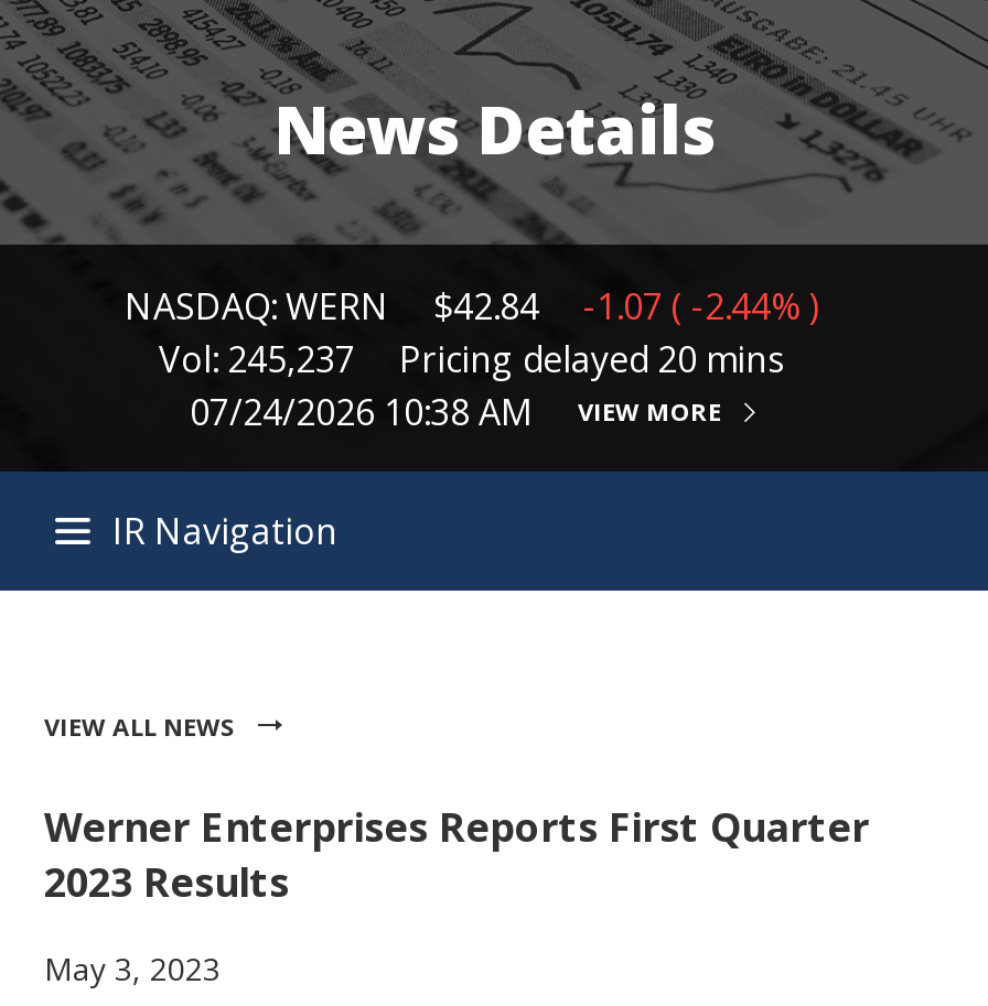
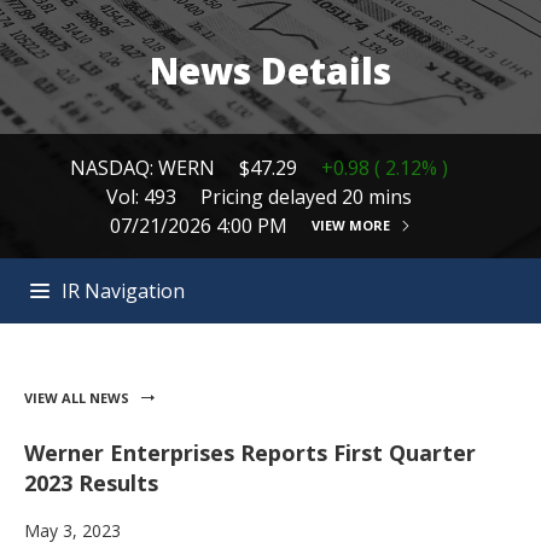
[159,281,819,383] 42.84 | -1.07 ( -2.44% ) | Vol: 245,237 -> [106,154,447,210] 47.29 | +0.98 ( 2.12% ) | Vol: 493
[190,388,721,436] 07/24/2026 10:38 AM VIEW MORE -> [109,212,389,239] 07/21/2026 4:00 PM VIEW MORE

